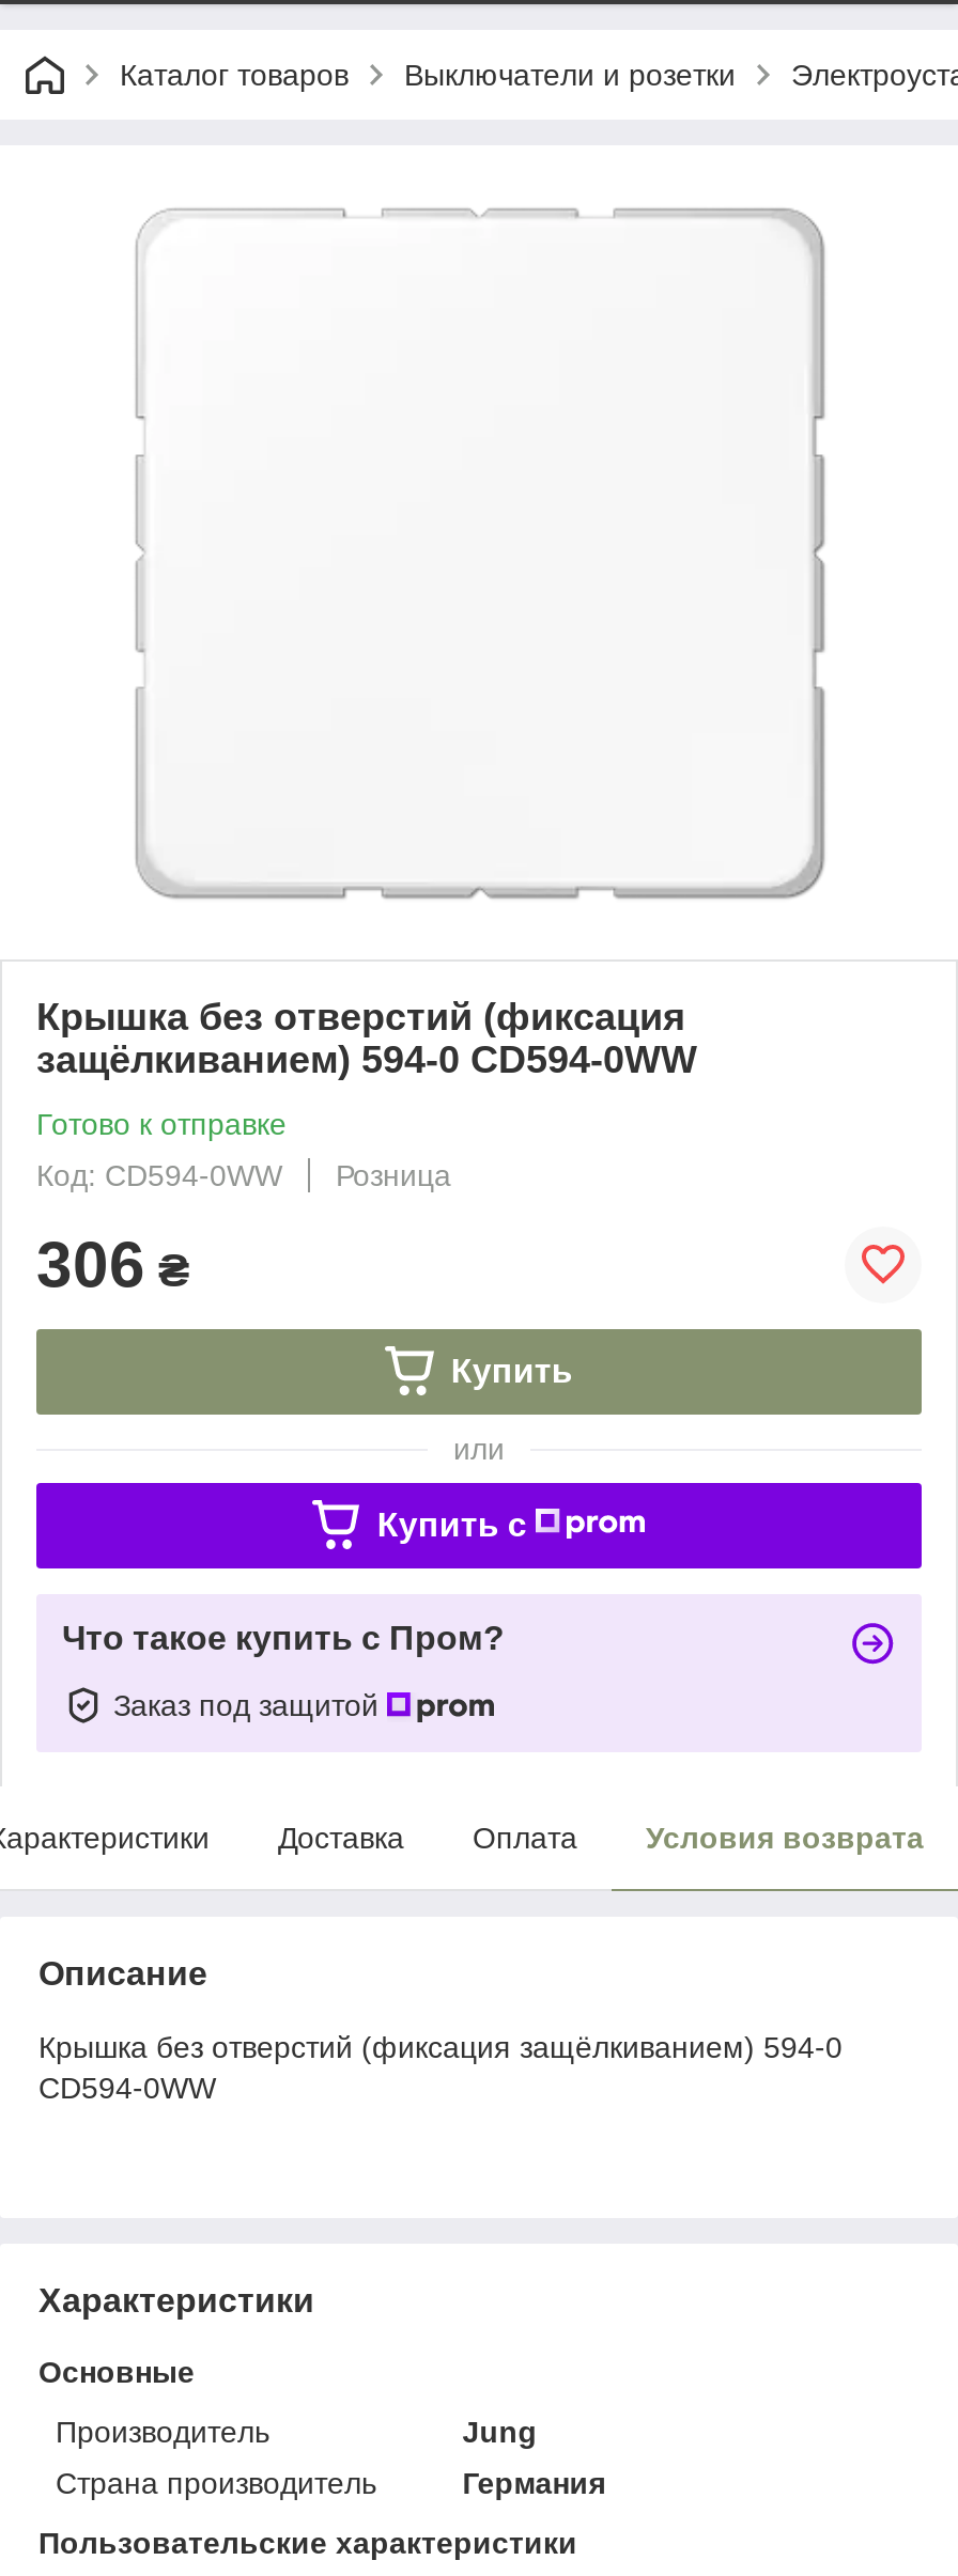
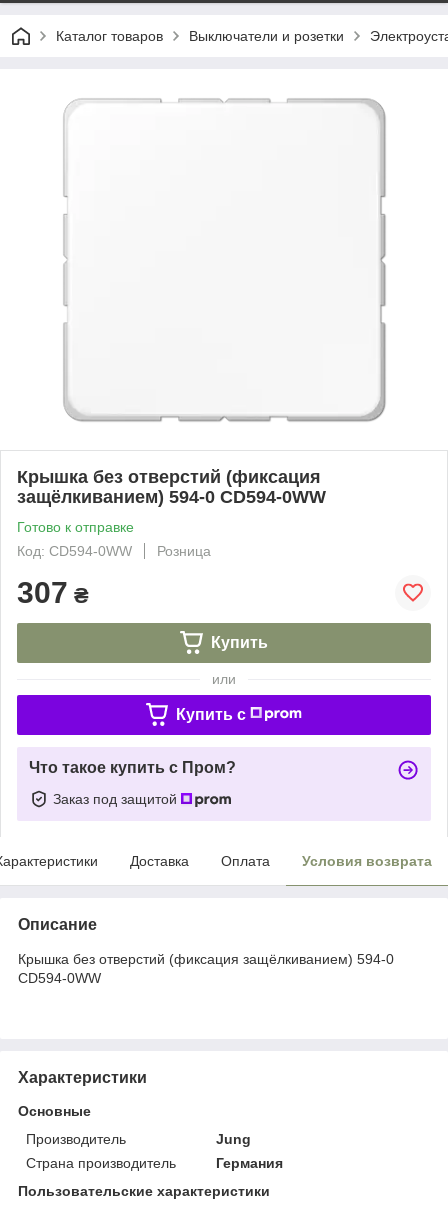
[36,1228,190,1299] 306 ₴ -> [17,576,89,609] 307 ₴

